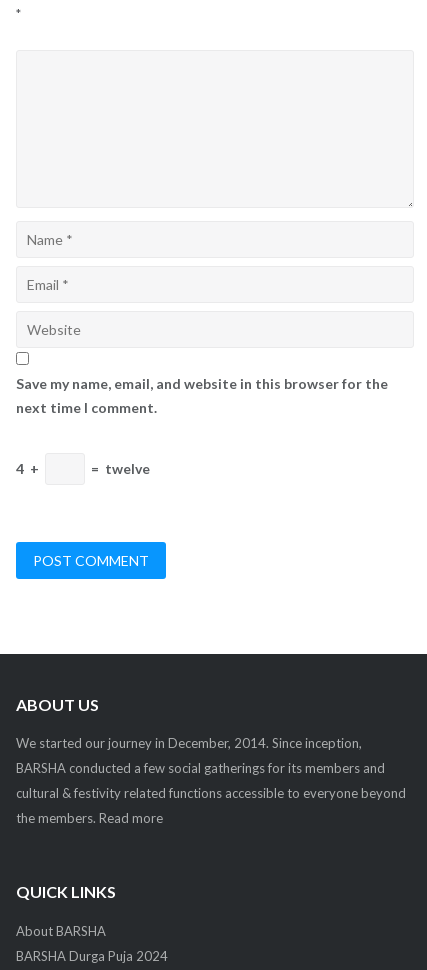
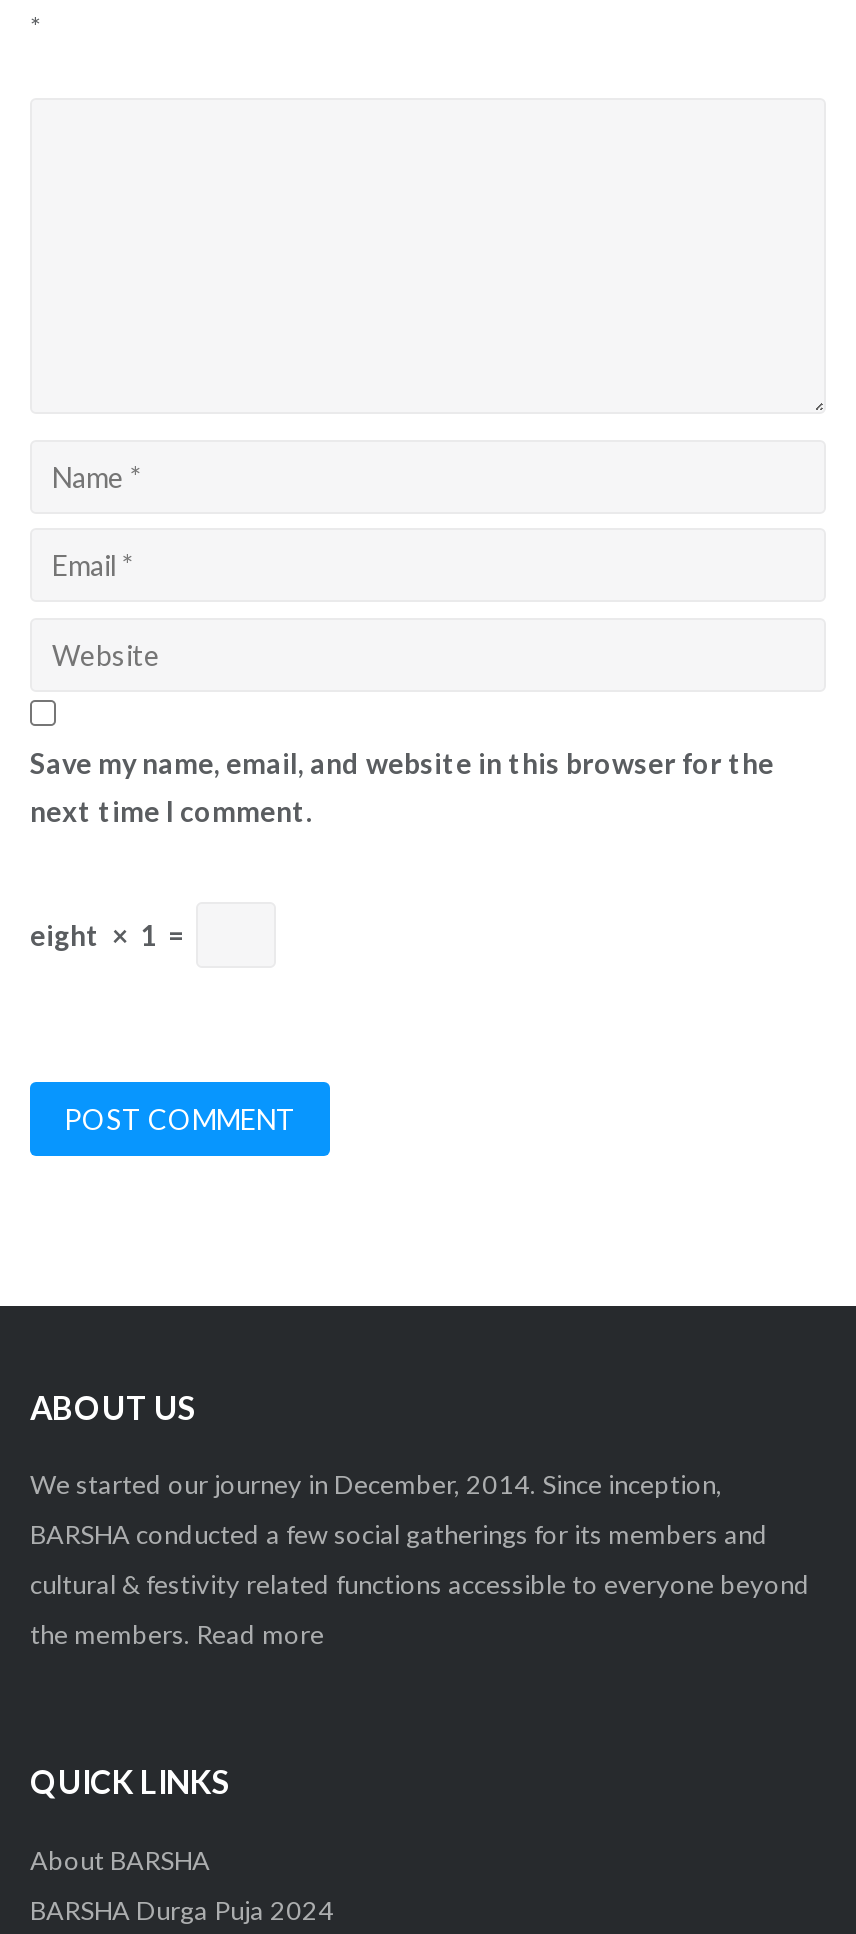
[16,460,150,477] 4 + | = twelve -> [30,917,190,951] eight × 1 =

